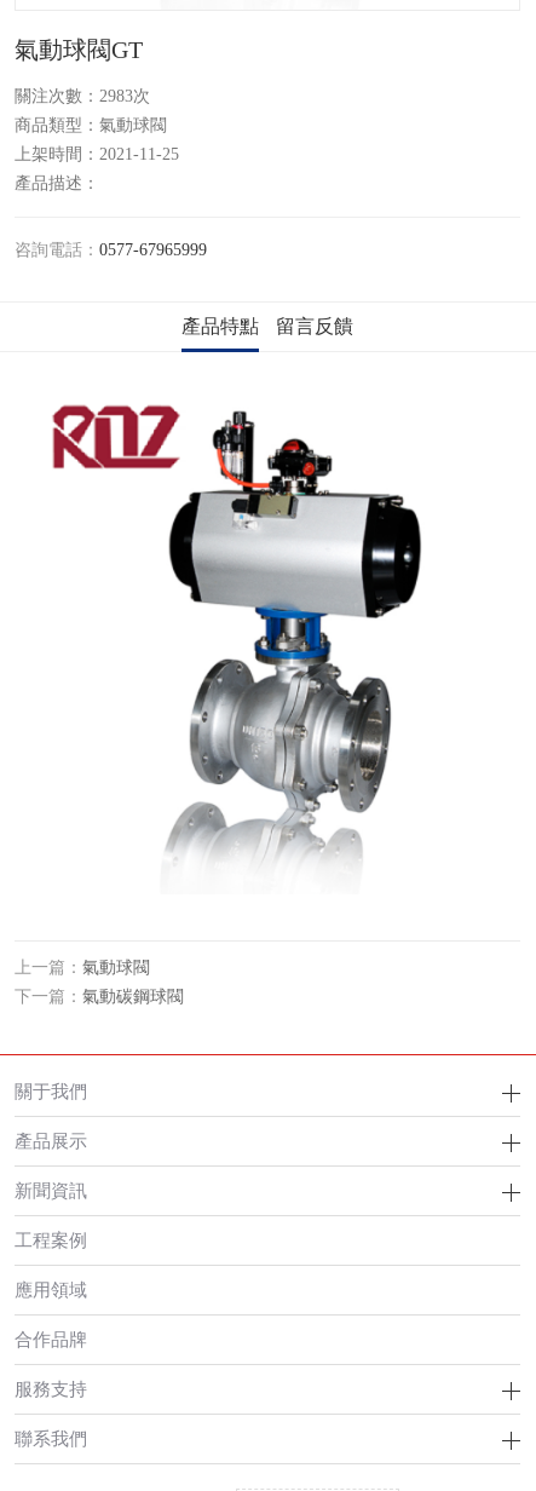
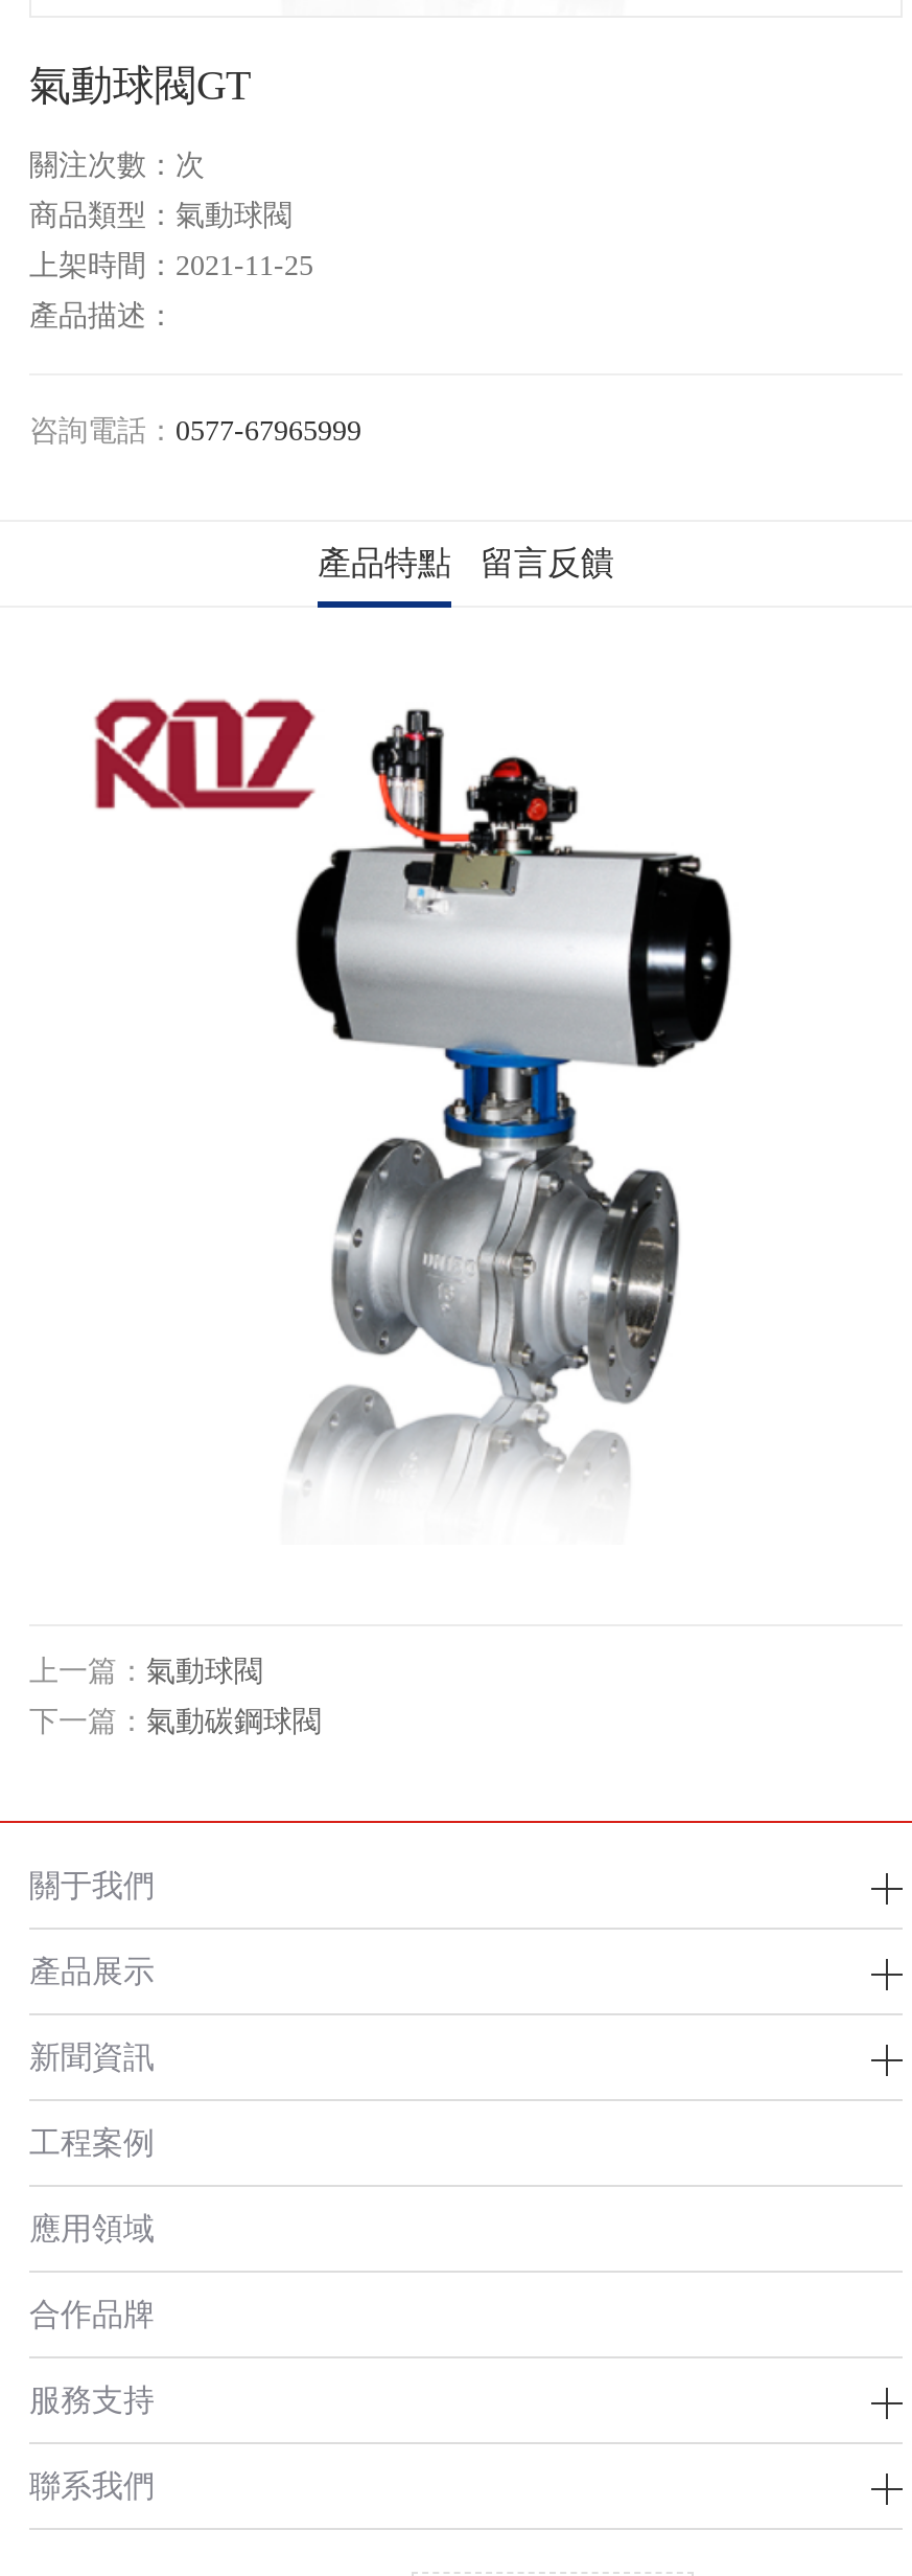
[15,87,150,105] 關注次數：2983次 -> [29,150,205,181] 關注次數：次

